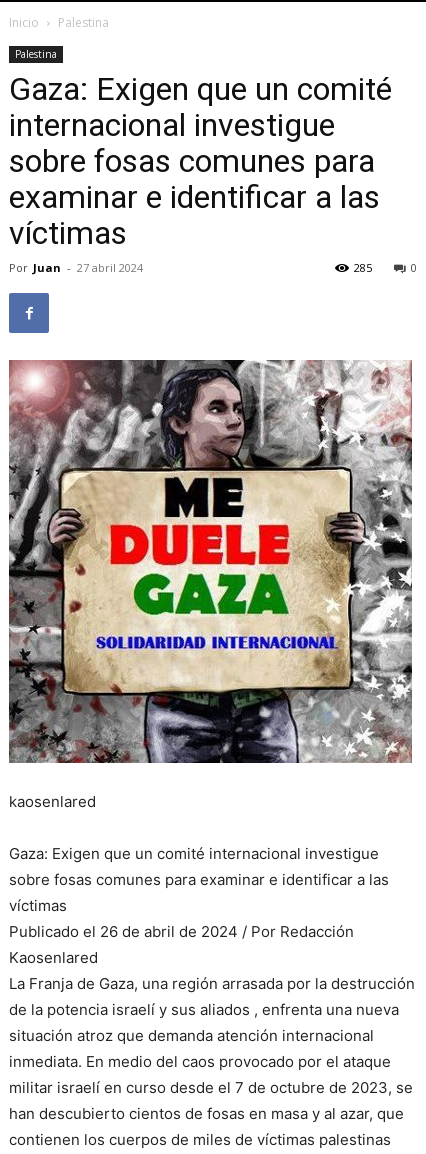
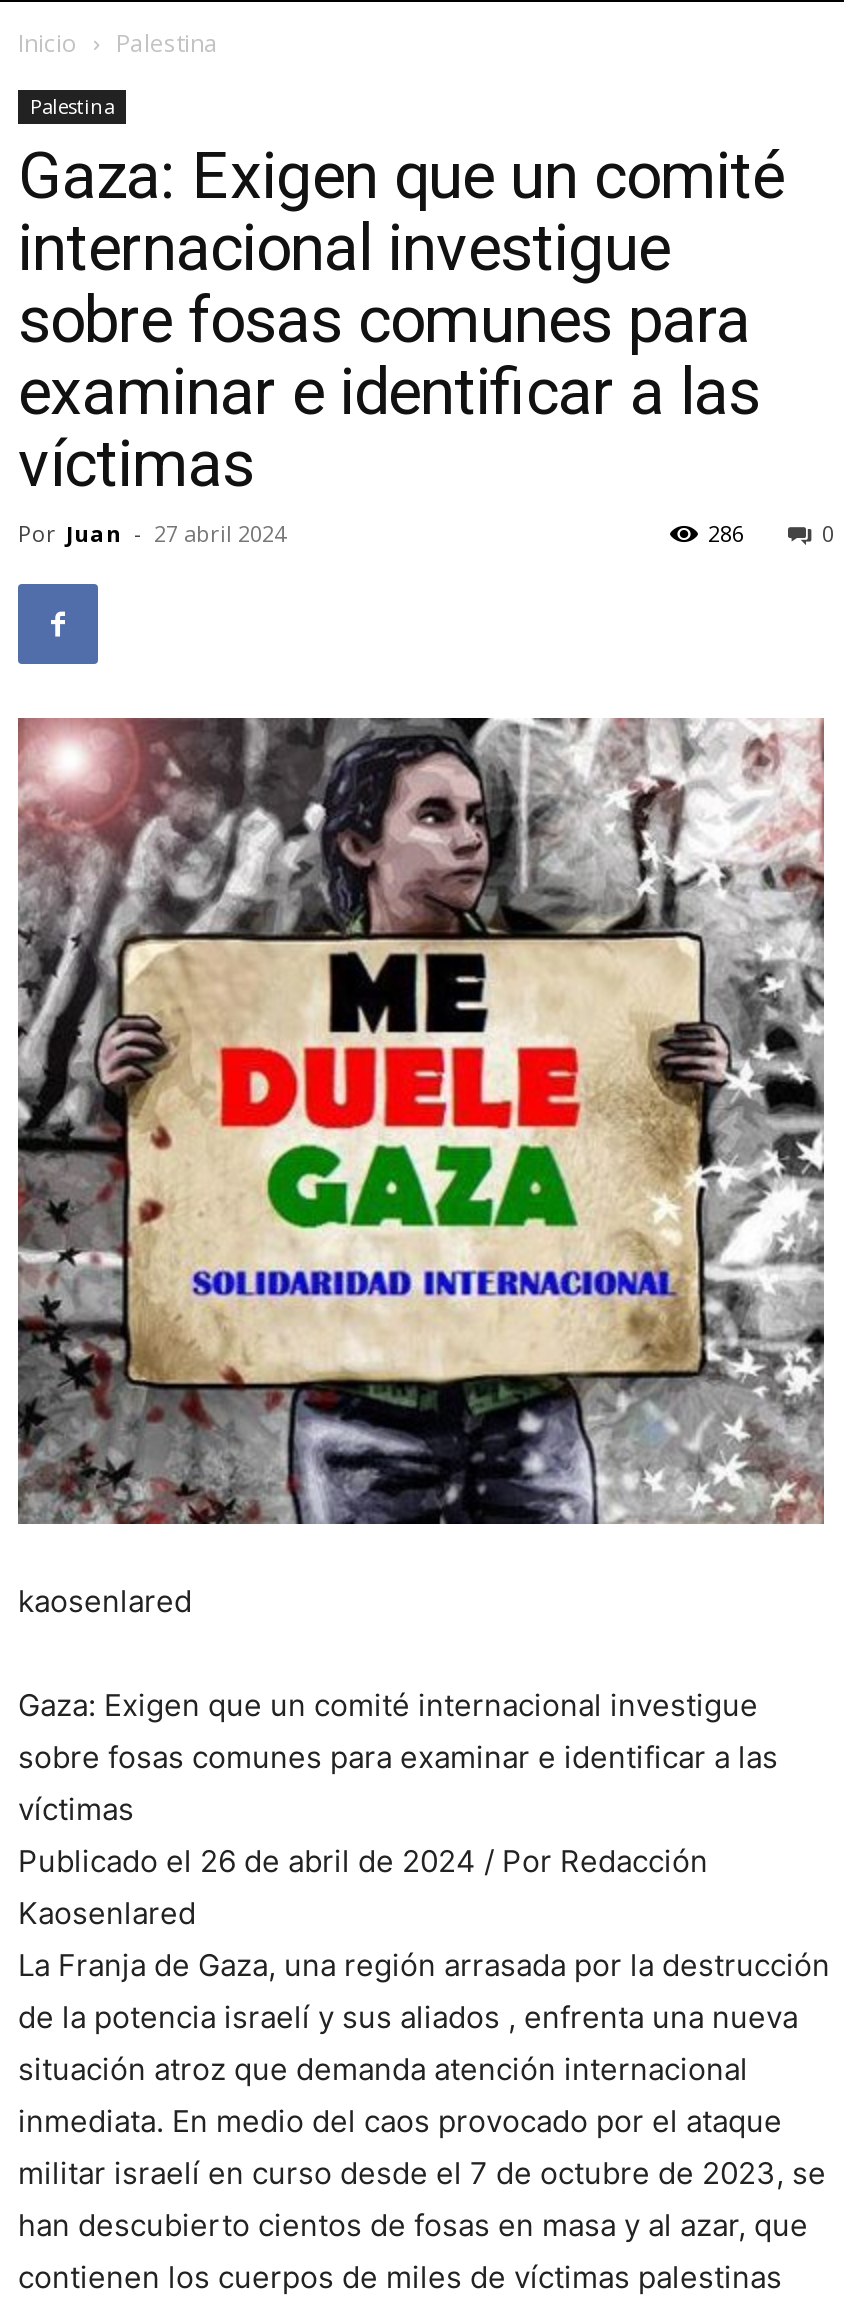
[354,260,372,275] 285 -> [708,519,744,549] 286

